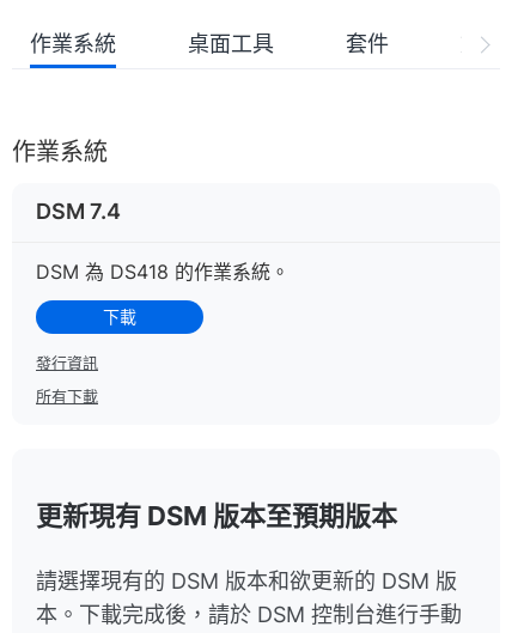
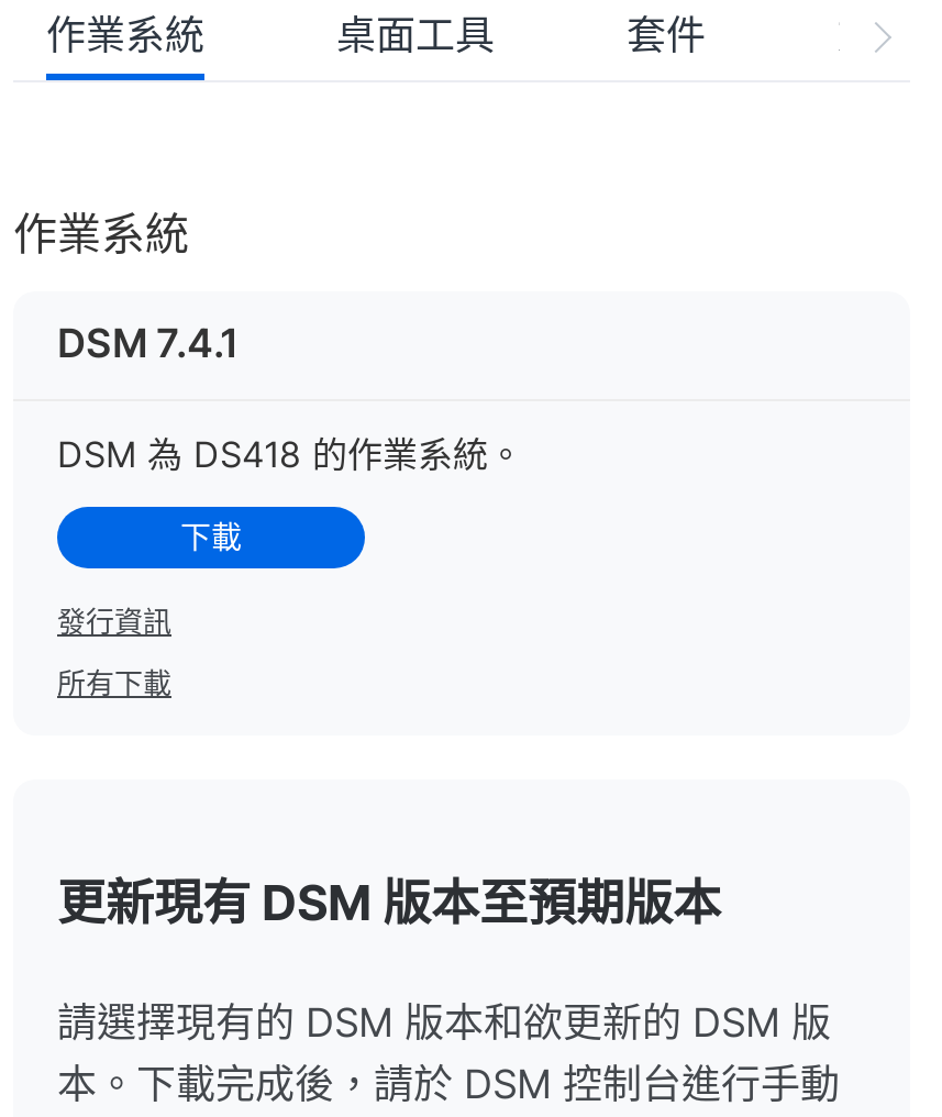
[36,199,121,224] DSM 7.4 -> [57,320,240,366] DSM 7.4.1

